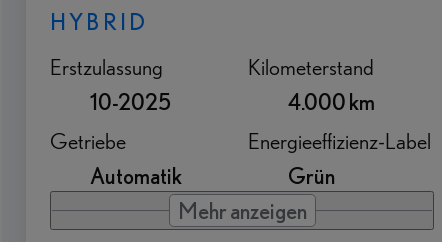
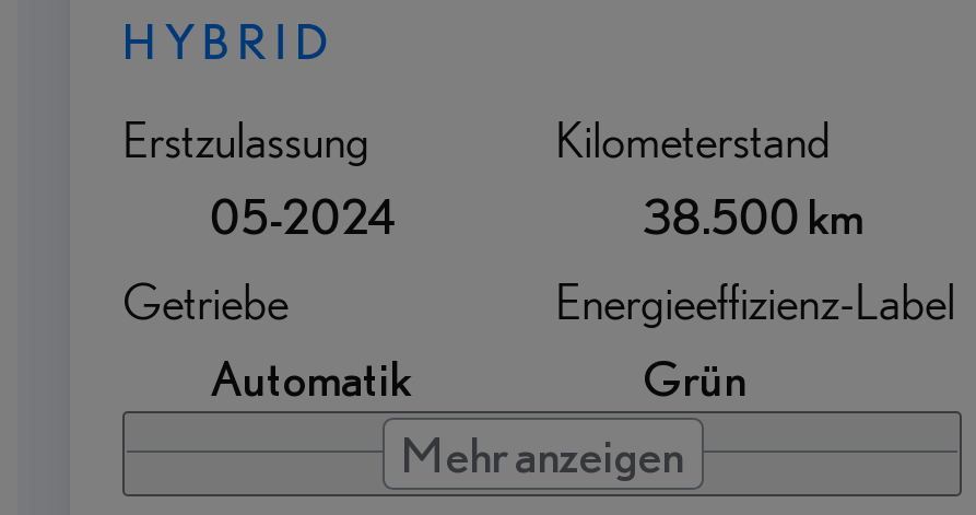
[90,88,171,115] 10-2025 -> [210,185,396,244] 05-2024
[288,88,375,115] 4.000 km -> [643,185,863,244] 38.500 km

